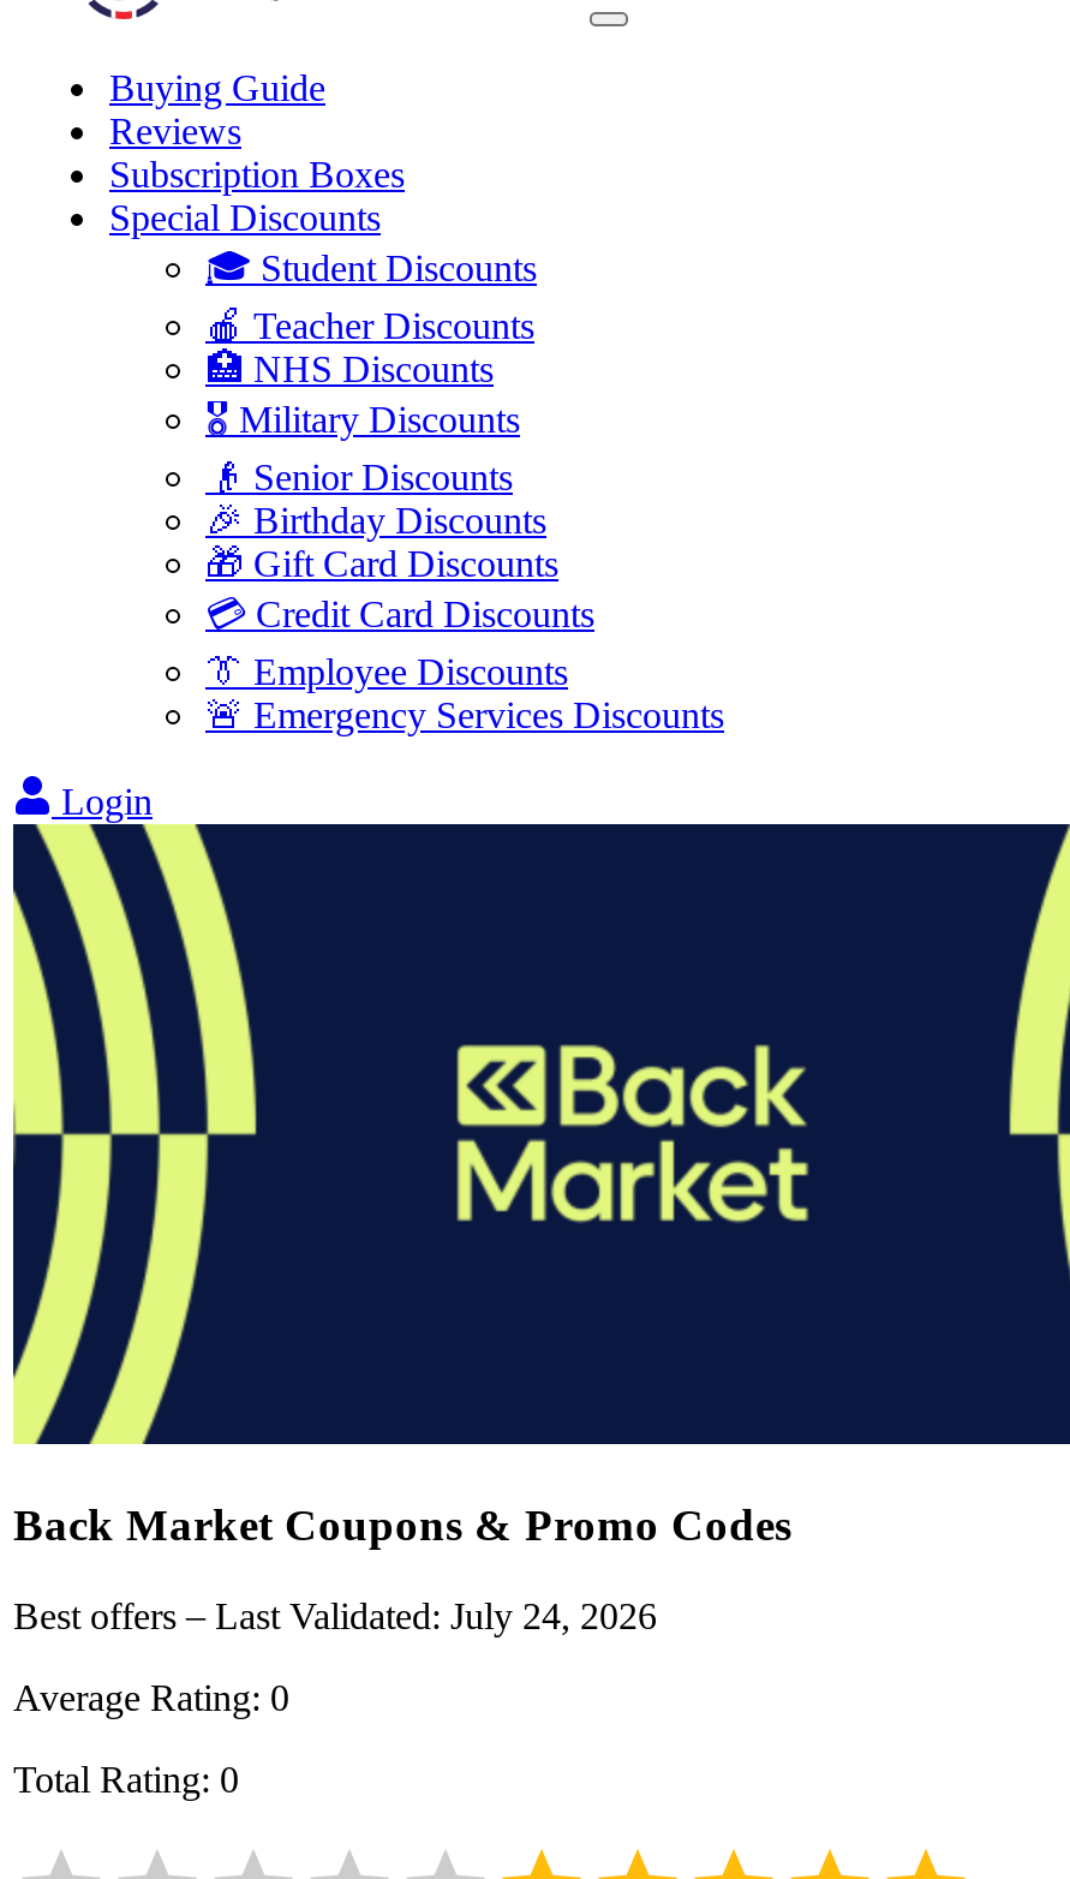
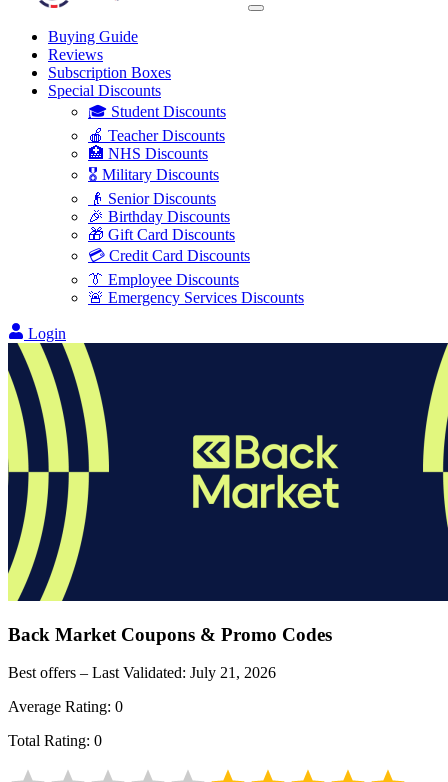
[13,1596,657,1637] Best offers – Last Validated: July 24, 2026 -> [8,664,276,681] Best offers – Last Validated: July 21, 2026

